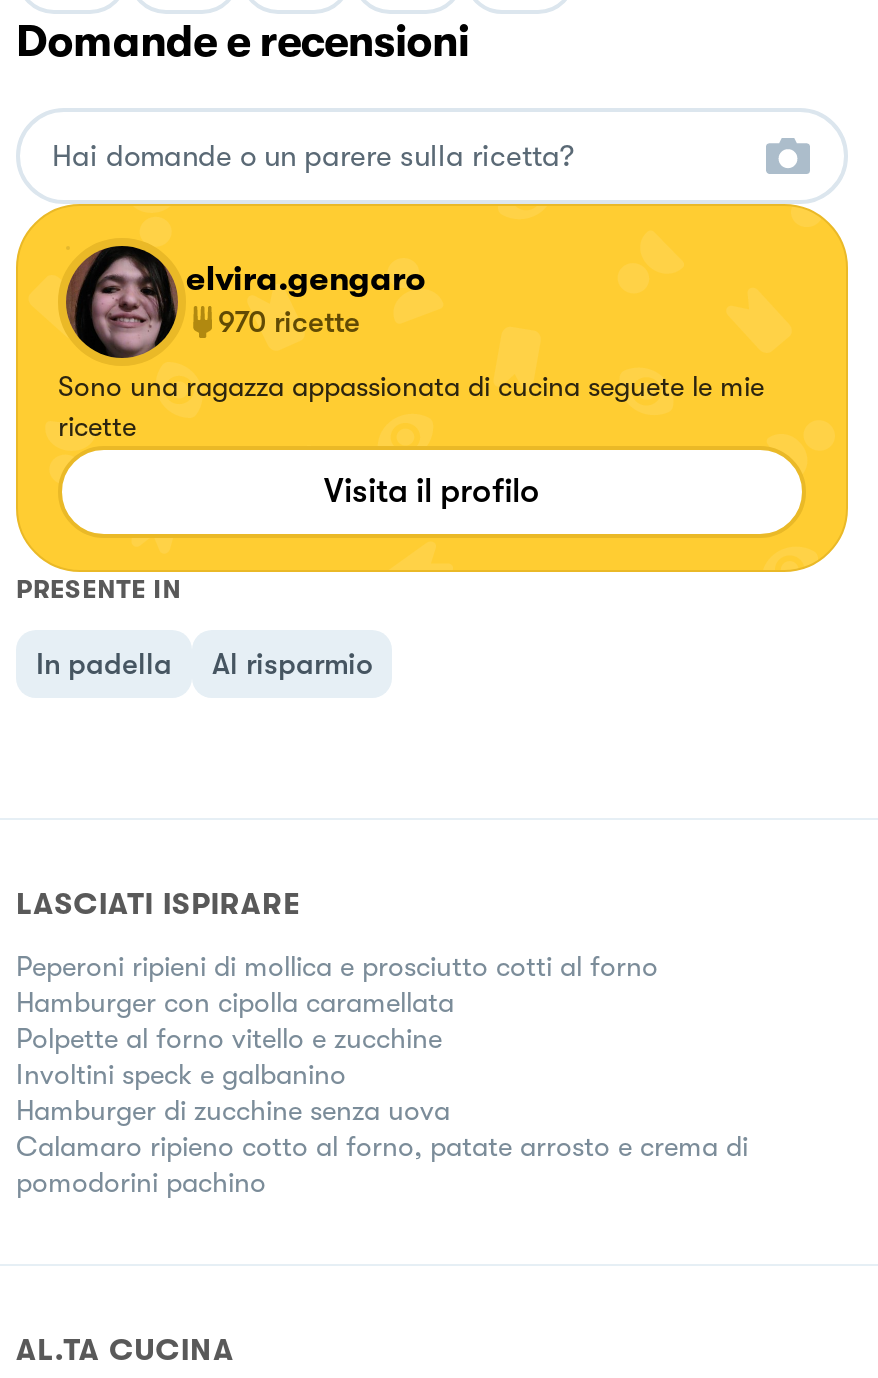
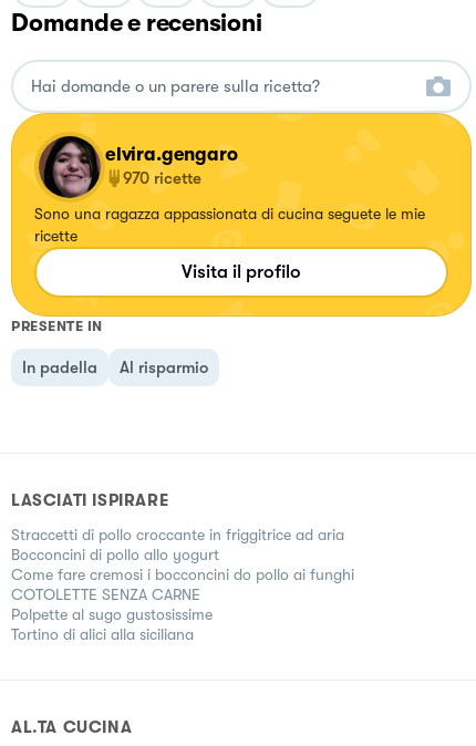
[16,950,748,1198] Peperoni ripieni di mollica e prosciutto cotti al forno | Hamburger con cipolla caramellata | Polpette al forno vitello e zucchine | Involtini speck e galbanino | Hamburger di zucchine senza uova | Calamaro ripieno cotto al forno, patate arrosto e crema di | pomodorini pachino -> [11,526,354,643] Straccetti di pollo croccante in friggitrice ad aria | Bocconcini di pollo allo yogurt | Come fare cremosi i bocconcini do pollo ai funghi | COTOLETTE SENZA CARNE | Polpette al sugo gustosissime | Tortino di alici alla siciliana

